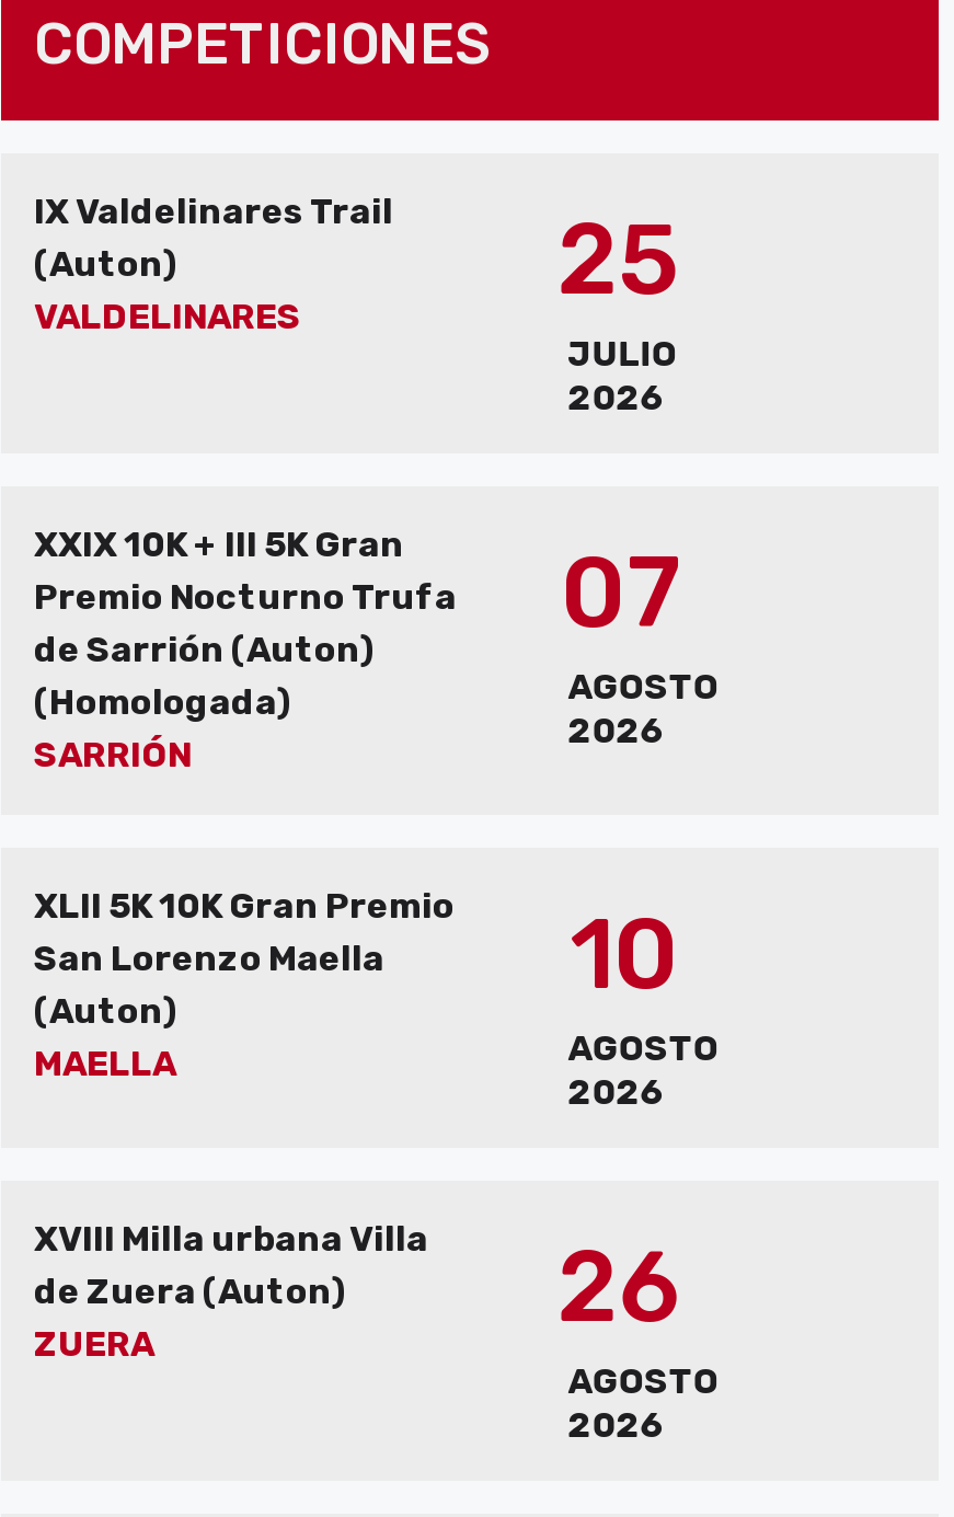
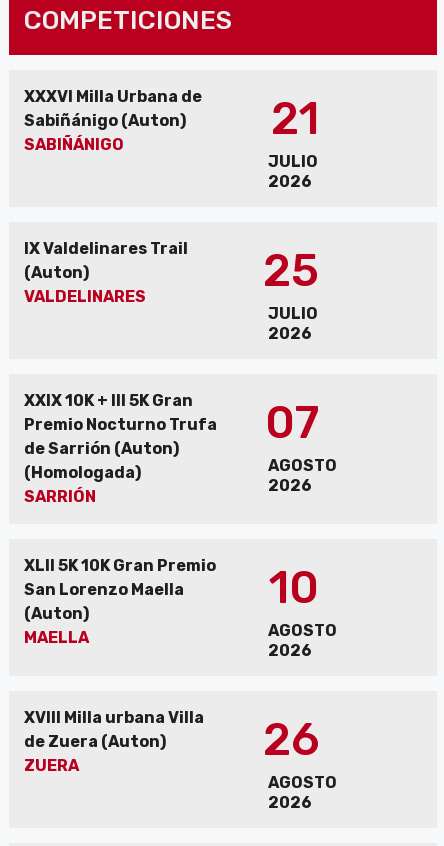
none -> [24,87,318,191] XXXVI Milla Urbana de | Sabiñánigo (Auton) | SABIÑÁNIGO | 21 | JULIO | 2026

